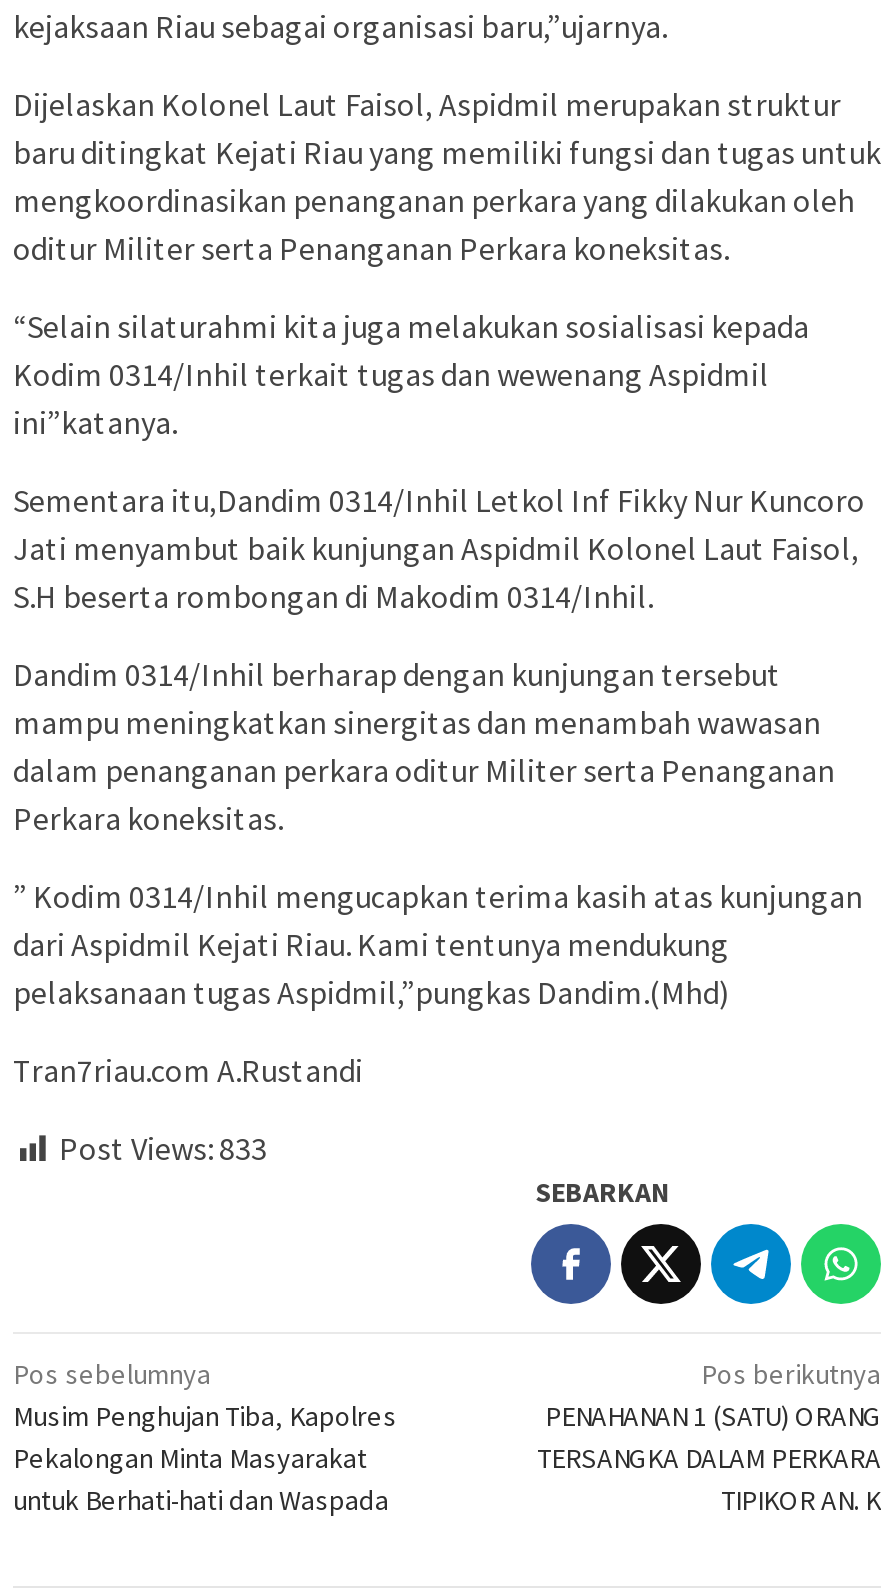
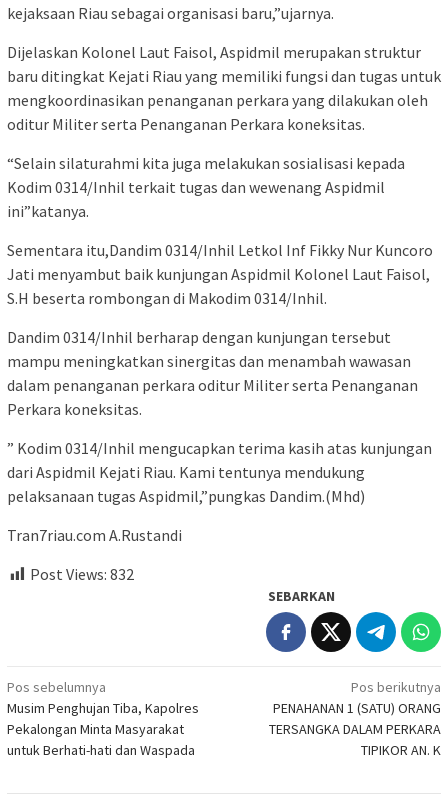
[59,1127,267,1167] Post Views: 833 -> [30,564,134,584] Post Views: 832

